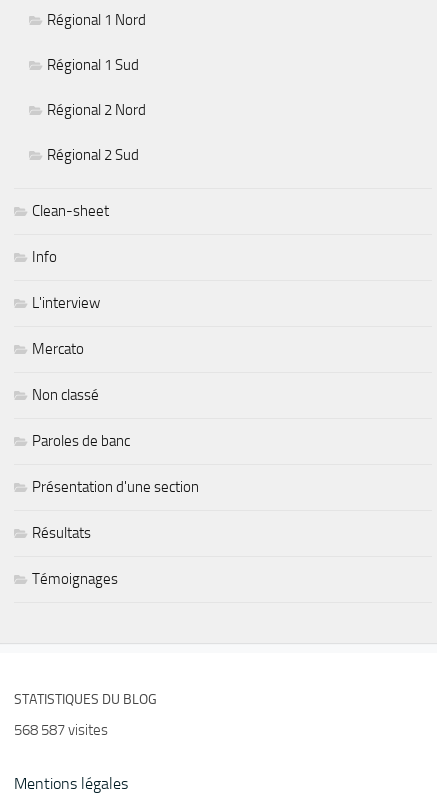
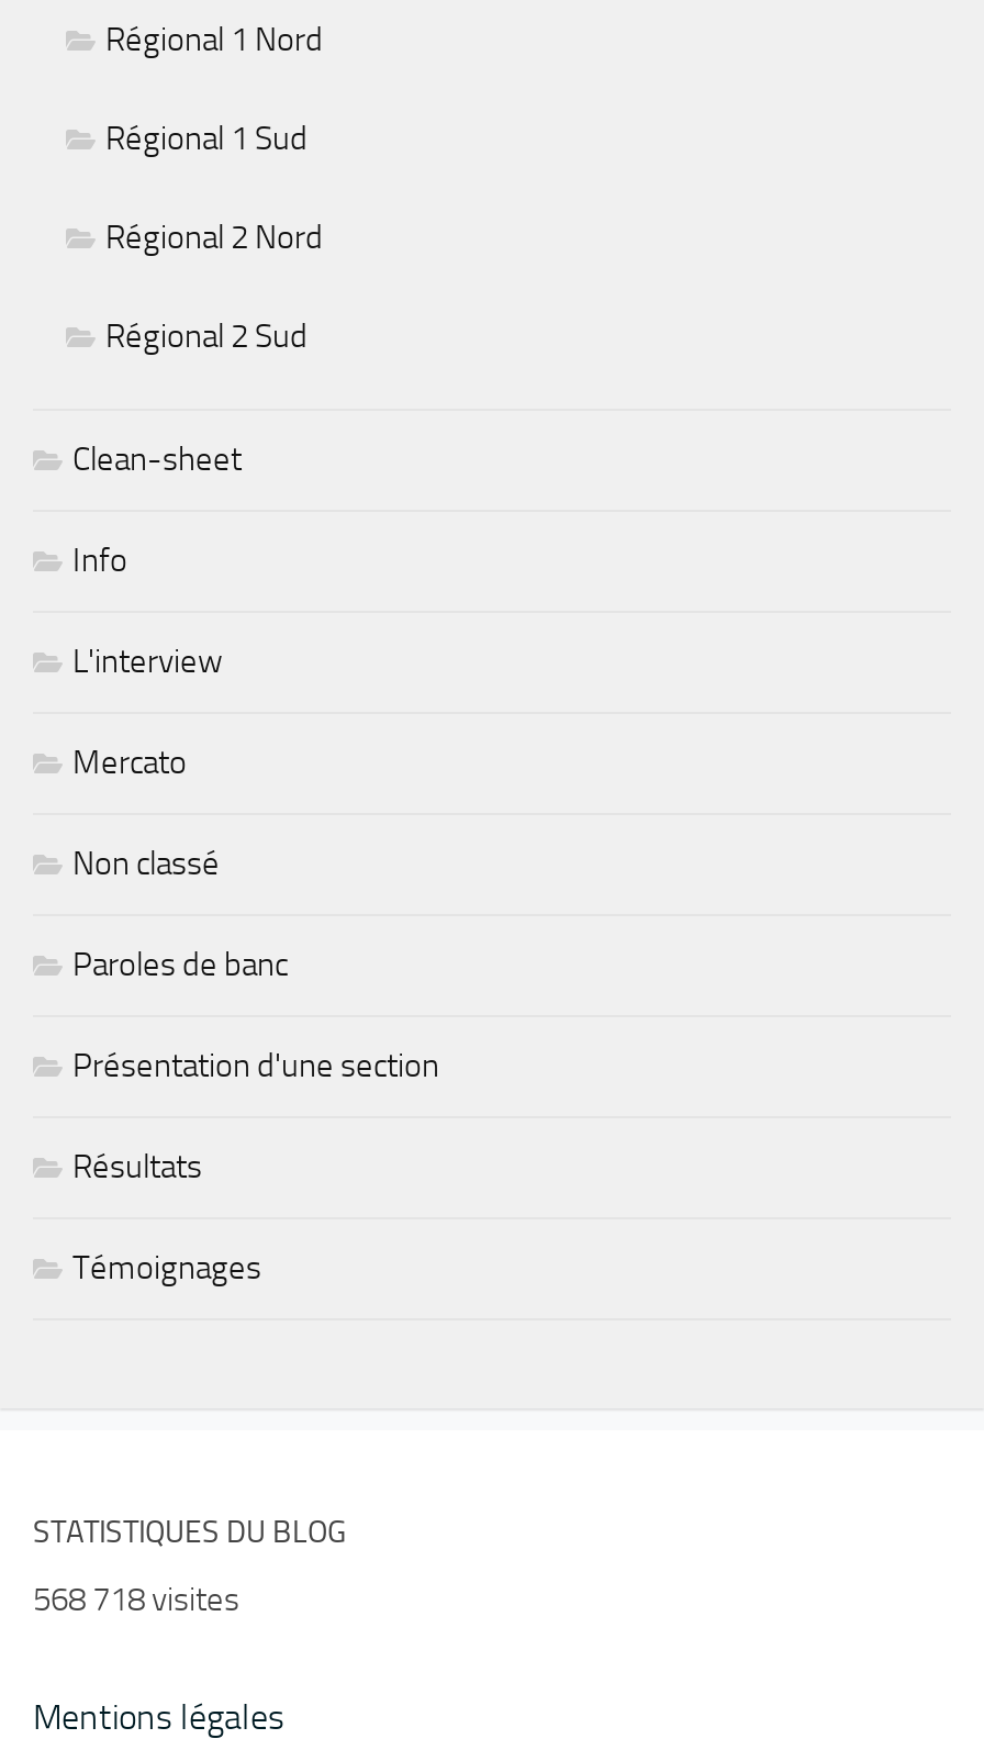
[14,721,108,739] 568 587 visites -> [33,1580,239,1620] 568 718 visites

